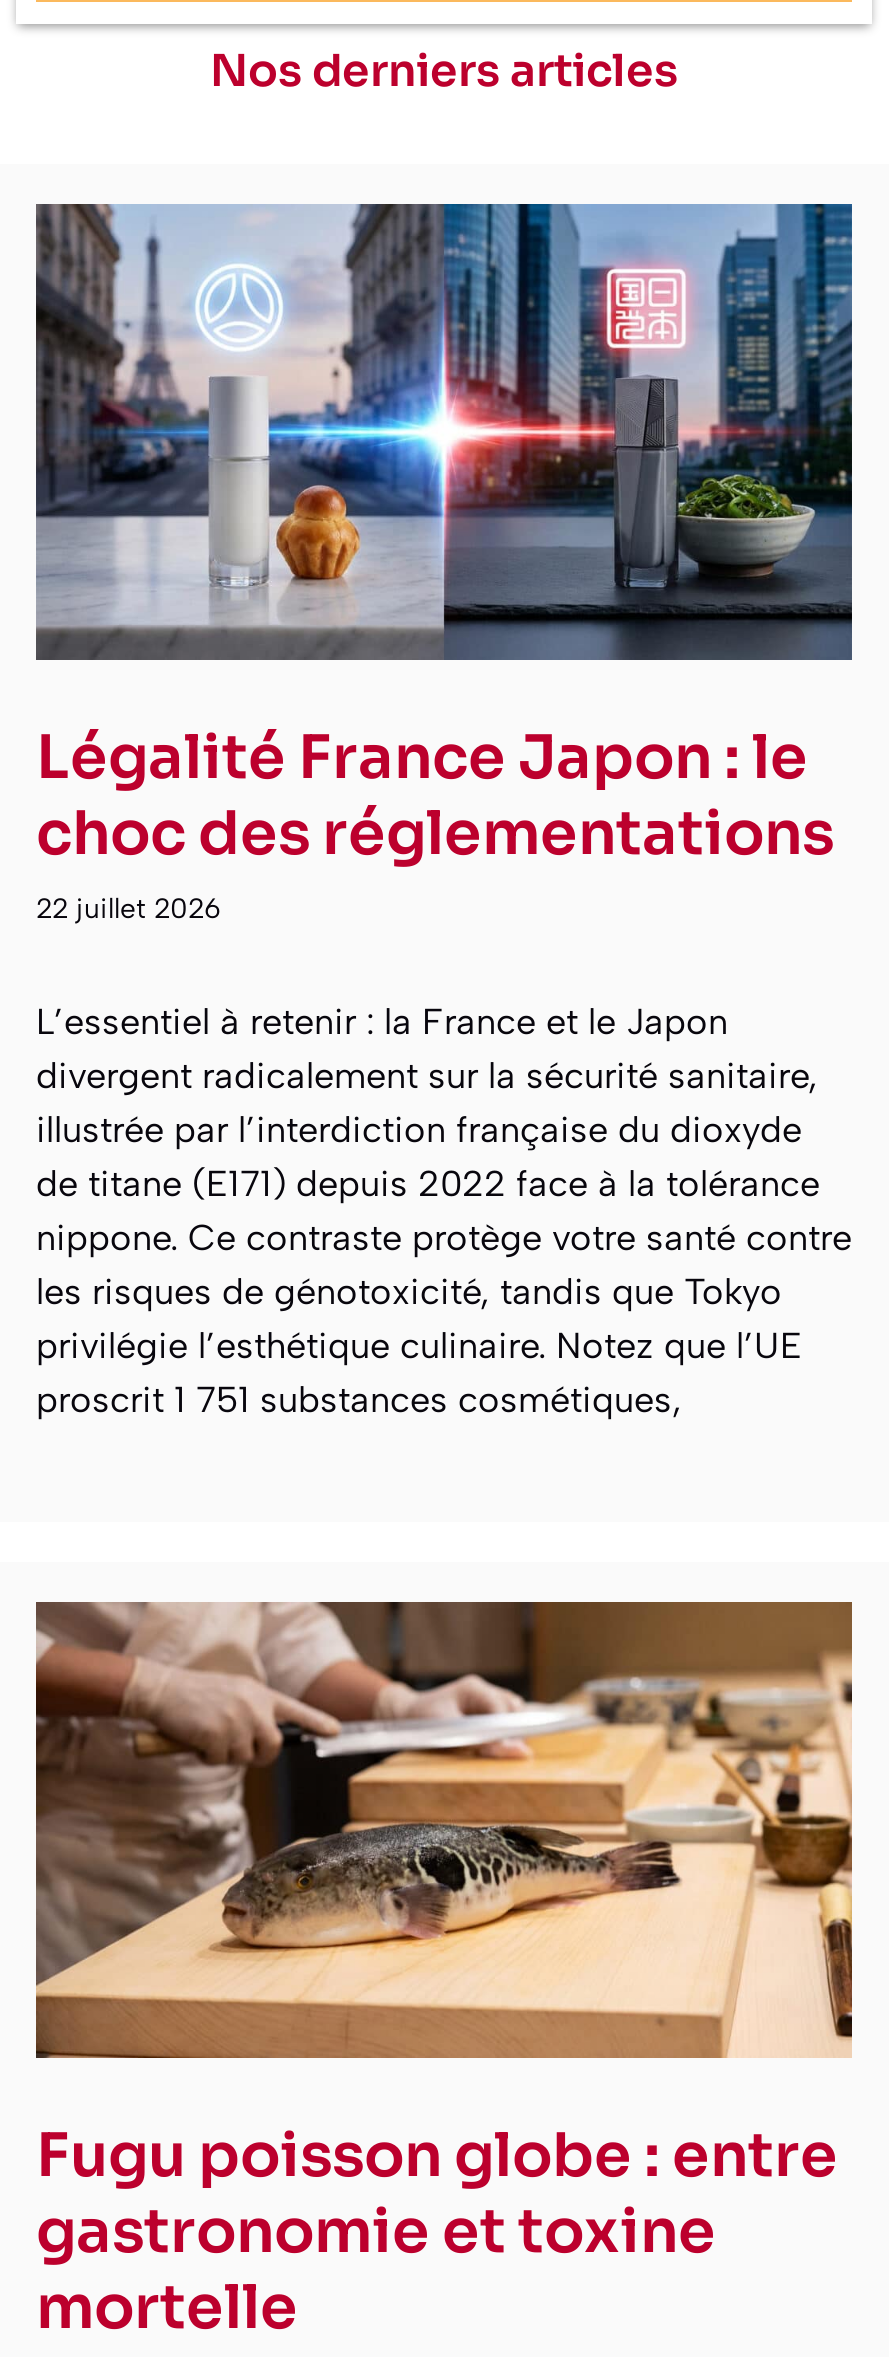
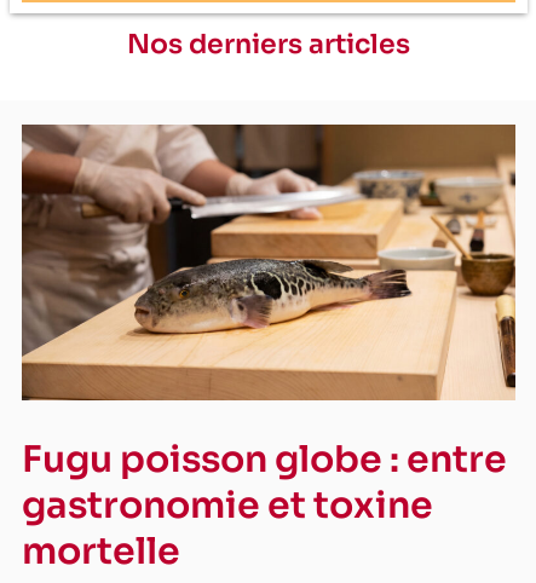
[36,201,854,1422] [image] | Légalité France Japon : le | choc des réglementations | 22 juillet 2026 | L’essentiel à retenir : la France et le Japon | divergent radicalement sur la sécurité sanitaire, | illustrée par l’interdiction française du dioxyde | de titane (E171) depuis 2022 face à la tolérance | nippone. Ce contraste protège votre santé contre | les risques de génotoxicité, tandis que Tokyo | privilégie l’esthétique culinaire. Notez que l’UE | proscrit 1 751 substances cosmétiques, -> none

